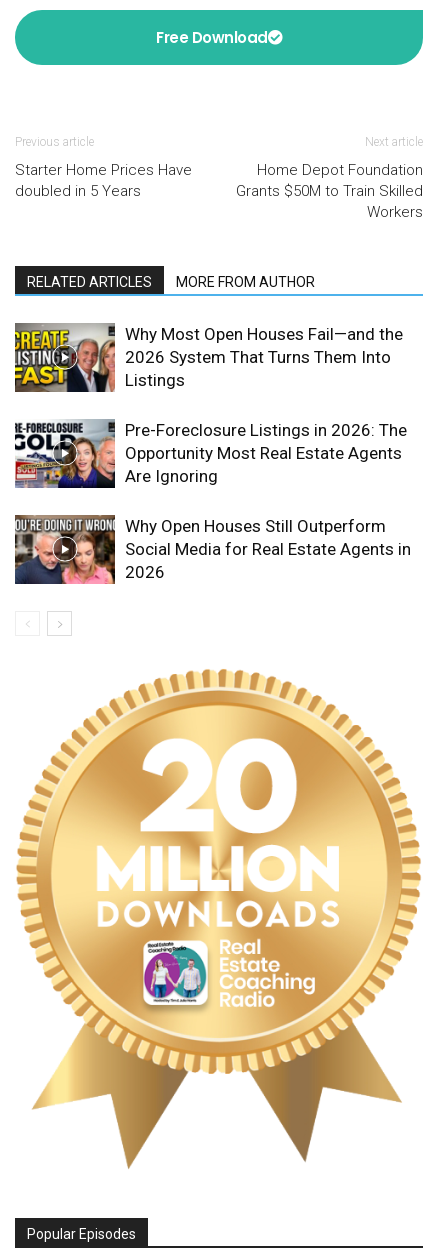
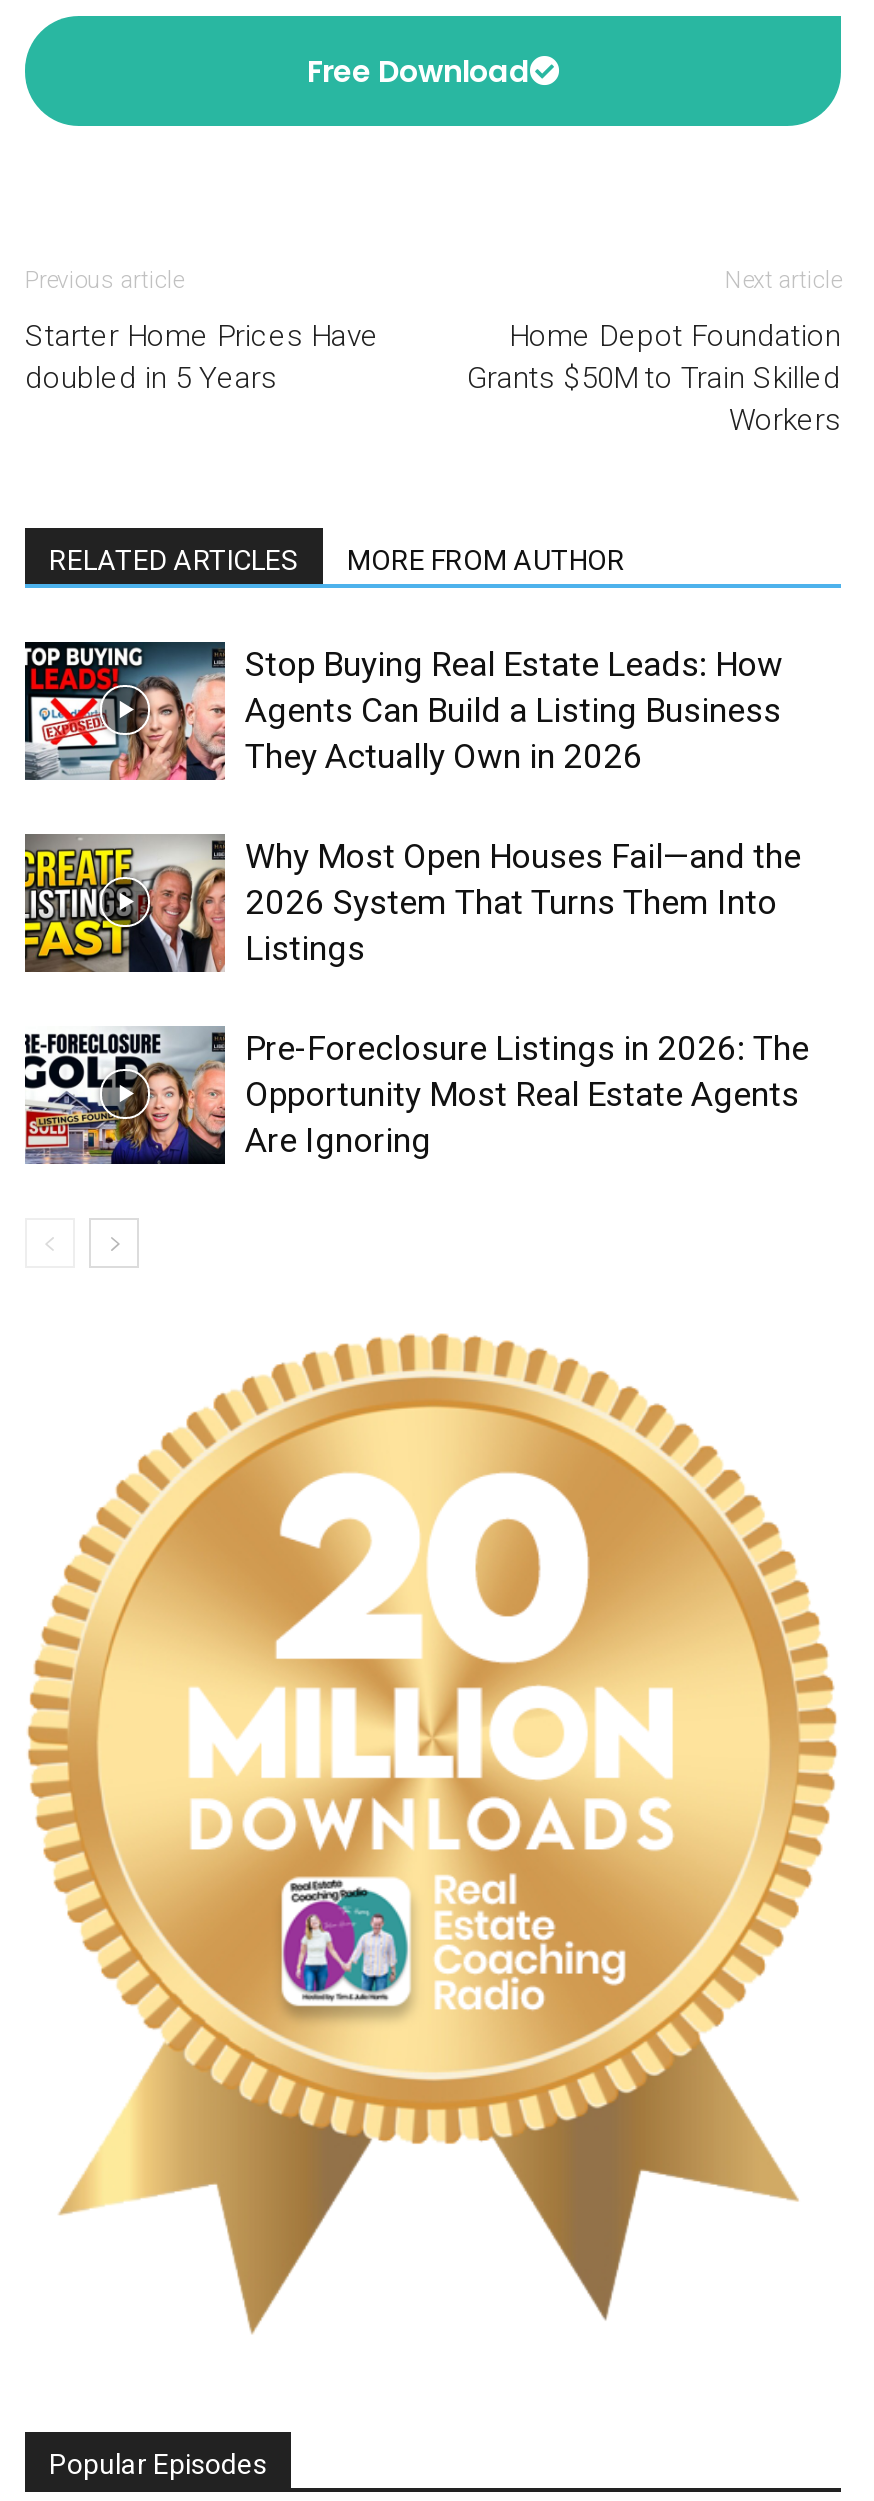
none -> [23,640,783,782] [image] | Stop Buying Real Estate Leads: How | Agents Can Build a Listing Business | They Actually Own in 2026
moved [13,322,407,486] -> [21,832,809,1160]: [image] | Why Most Open Houses Fail—and the | 2026 System That Turns Them Into | Listings | Pre-Foreclosure Listings in 2026: The | Opportunity Most Real Estate Agents | Are Ignoring
[14,514,411,585] [image] | Why Open Houses Still Outperform | Social Media for Real Estate Agents in | 2026 -> none

